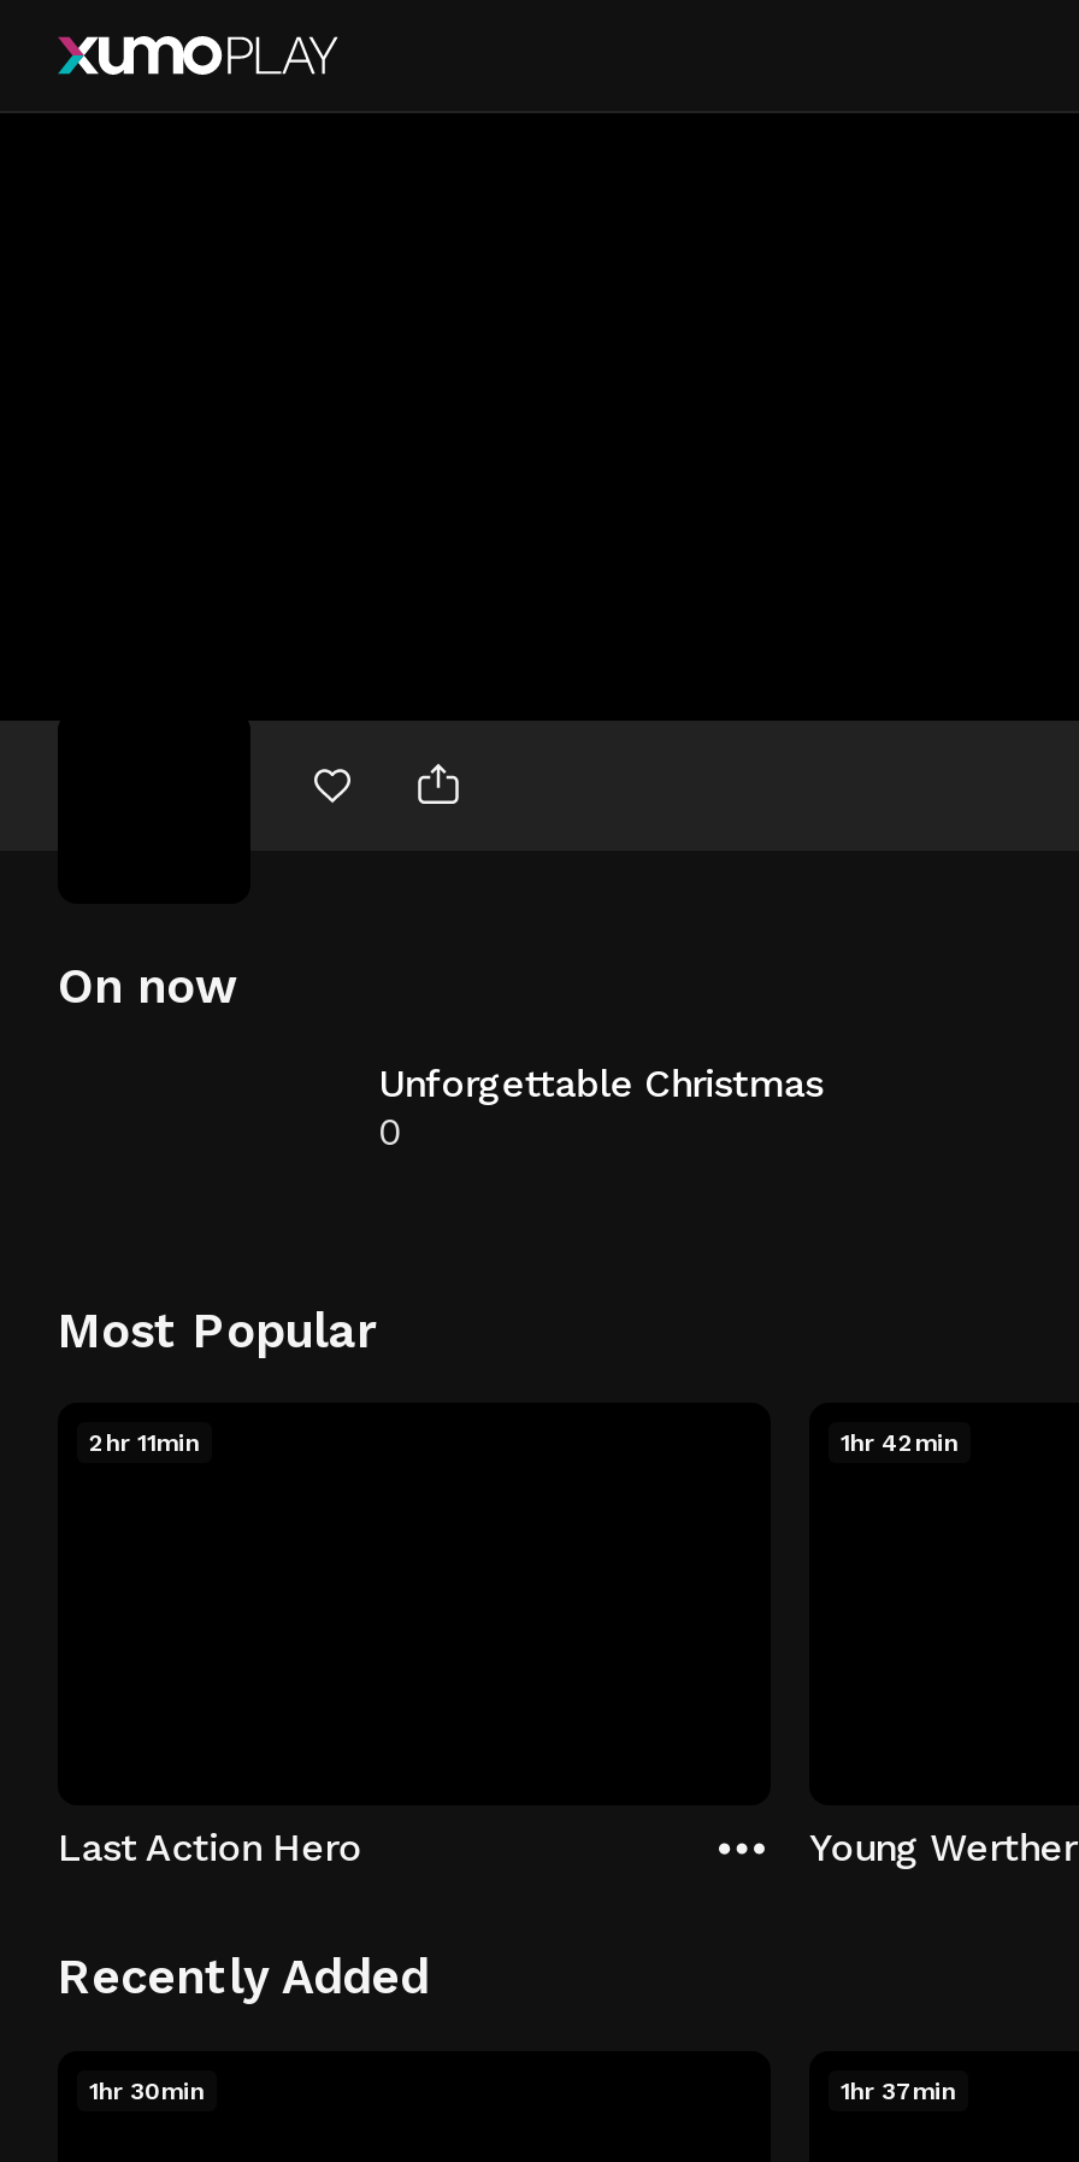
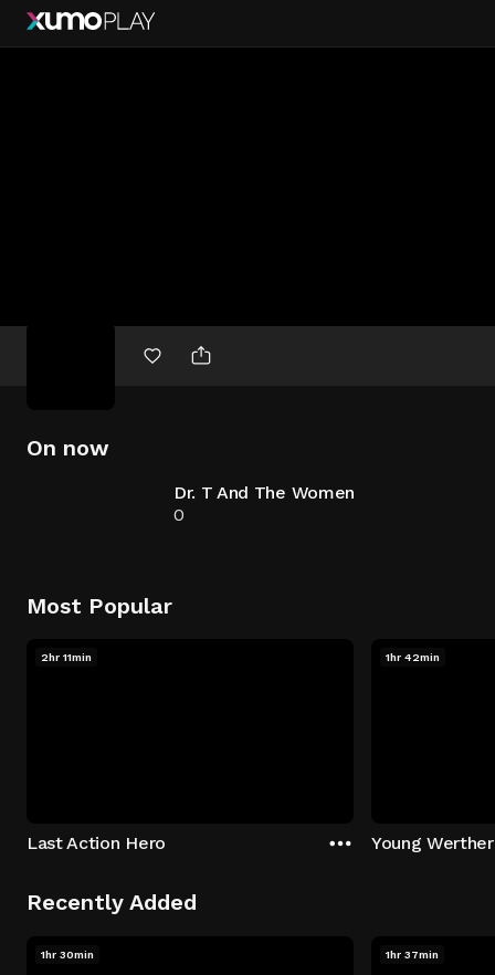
[378,1061,823,1106] Unforgettable Christmas -> [173,482,355,503] Dr. T And The Women

